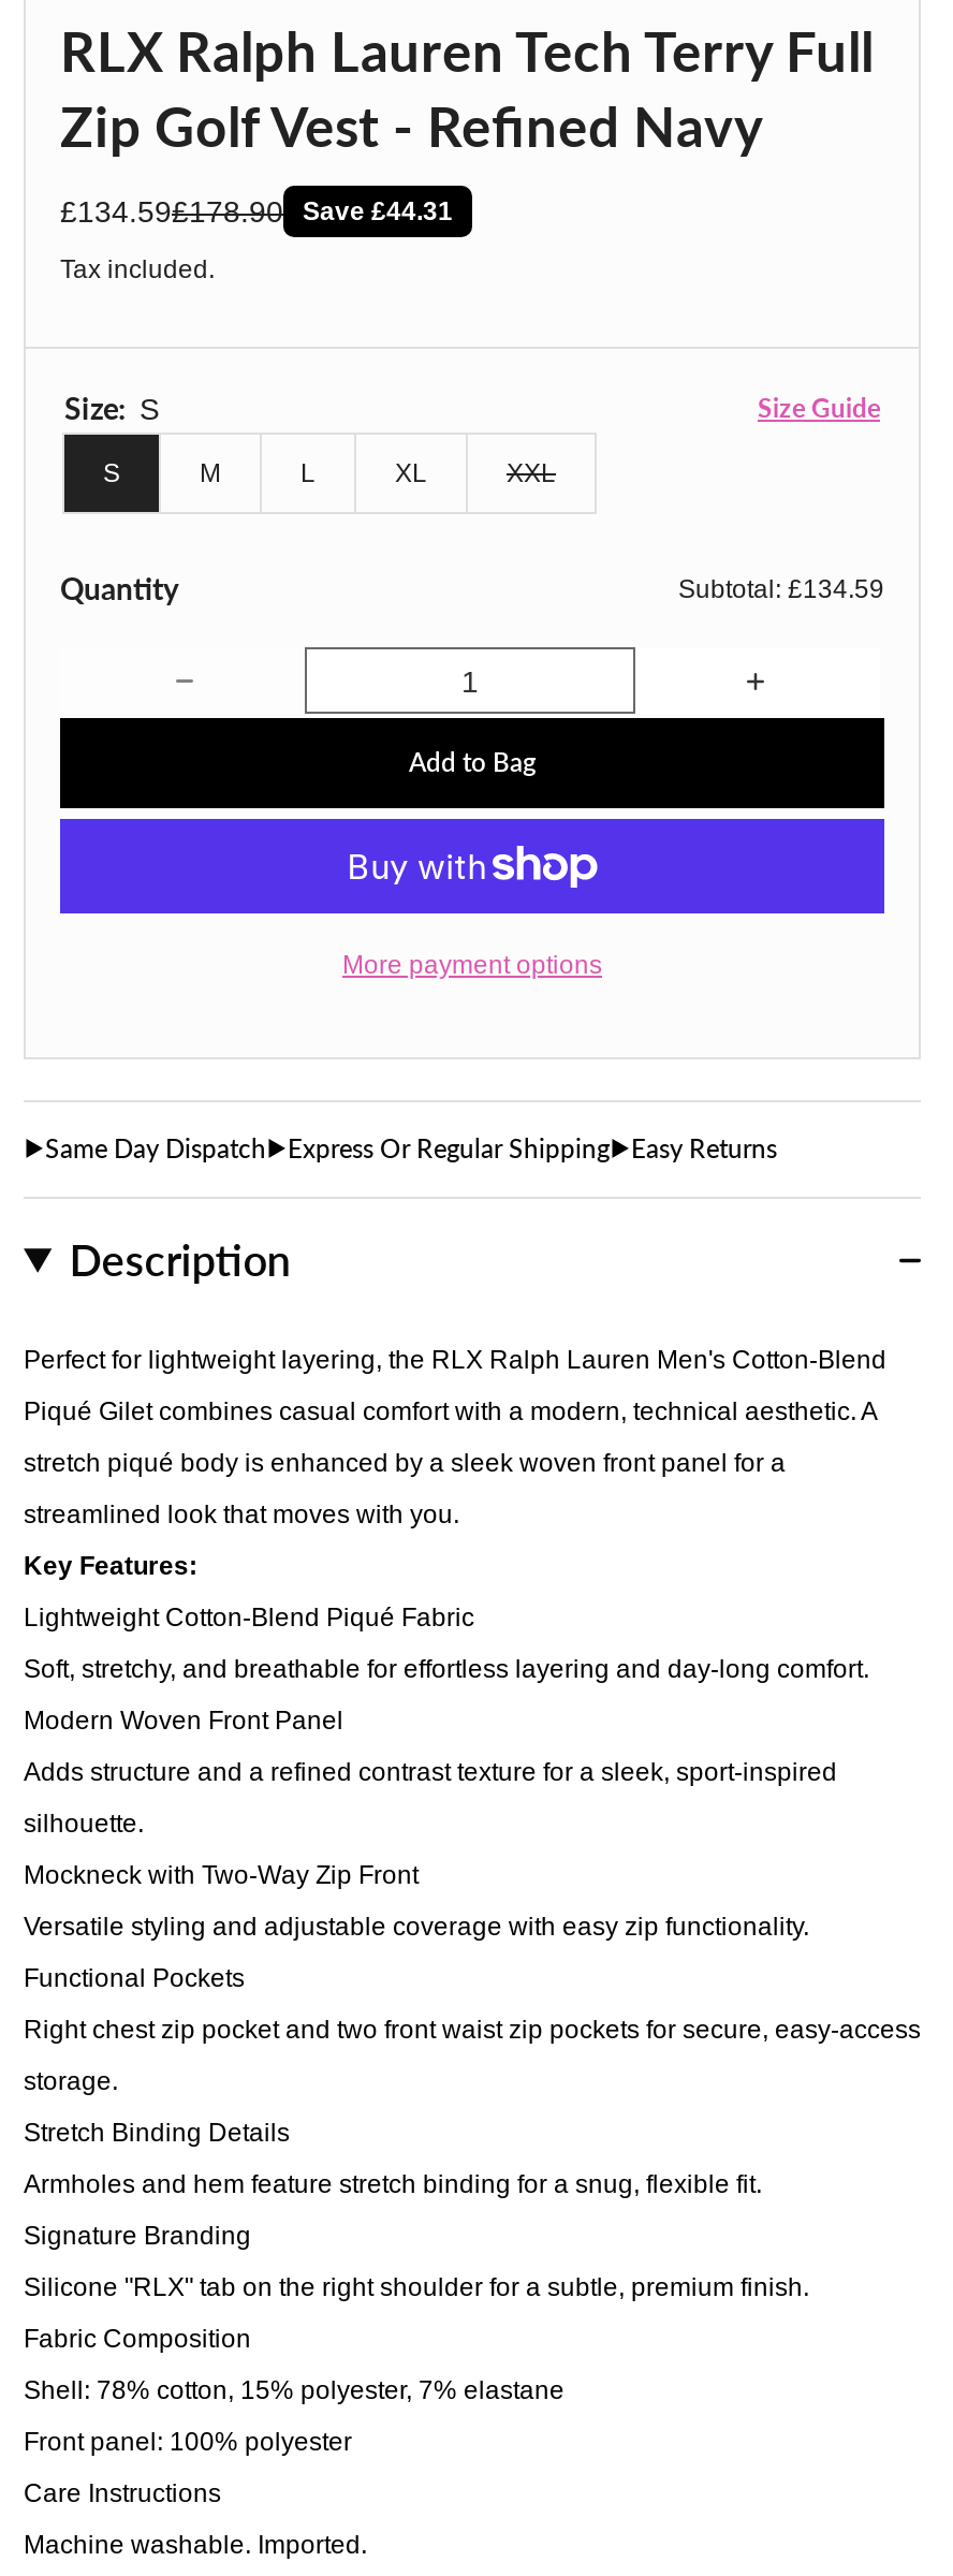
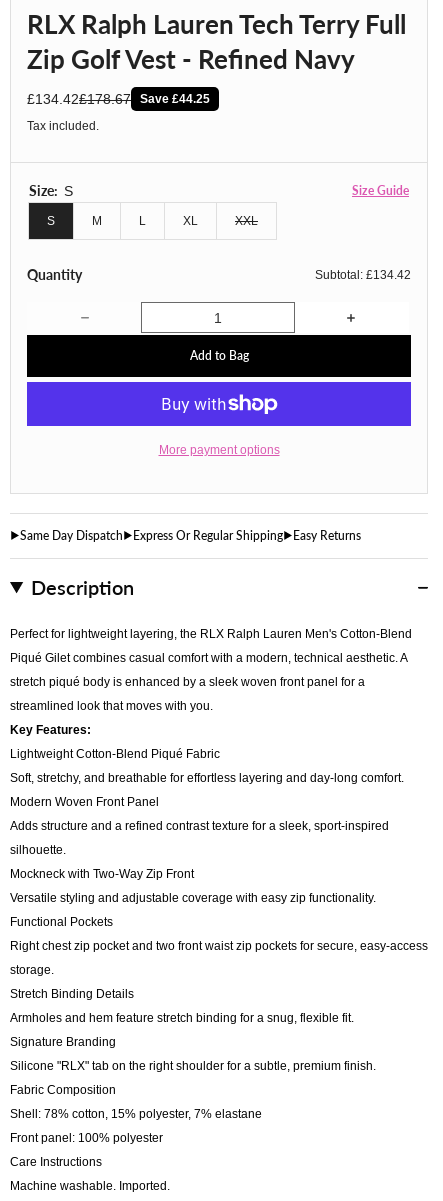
[60,194,172,228] £134.59 -> [27,91,79,107] £134.42
[172,194,283,228] £178.90 -> [79,91,131,107] £178.67
[303,197,453,227] Save £44.31 -> [140,92,210,106] Save £44.25
[678,575,884,605] Subtotal: £134.59 -> [315,268,411,282] Subtotal: £134.42

